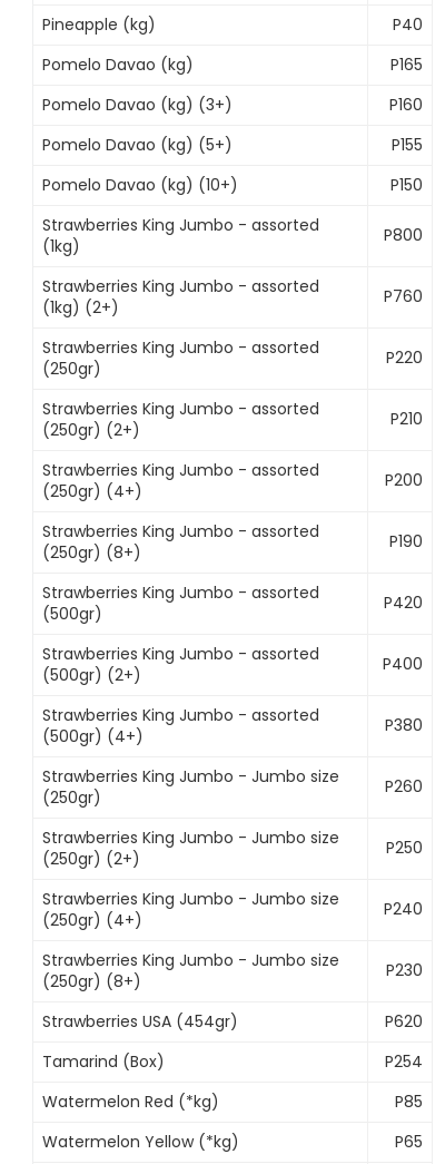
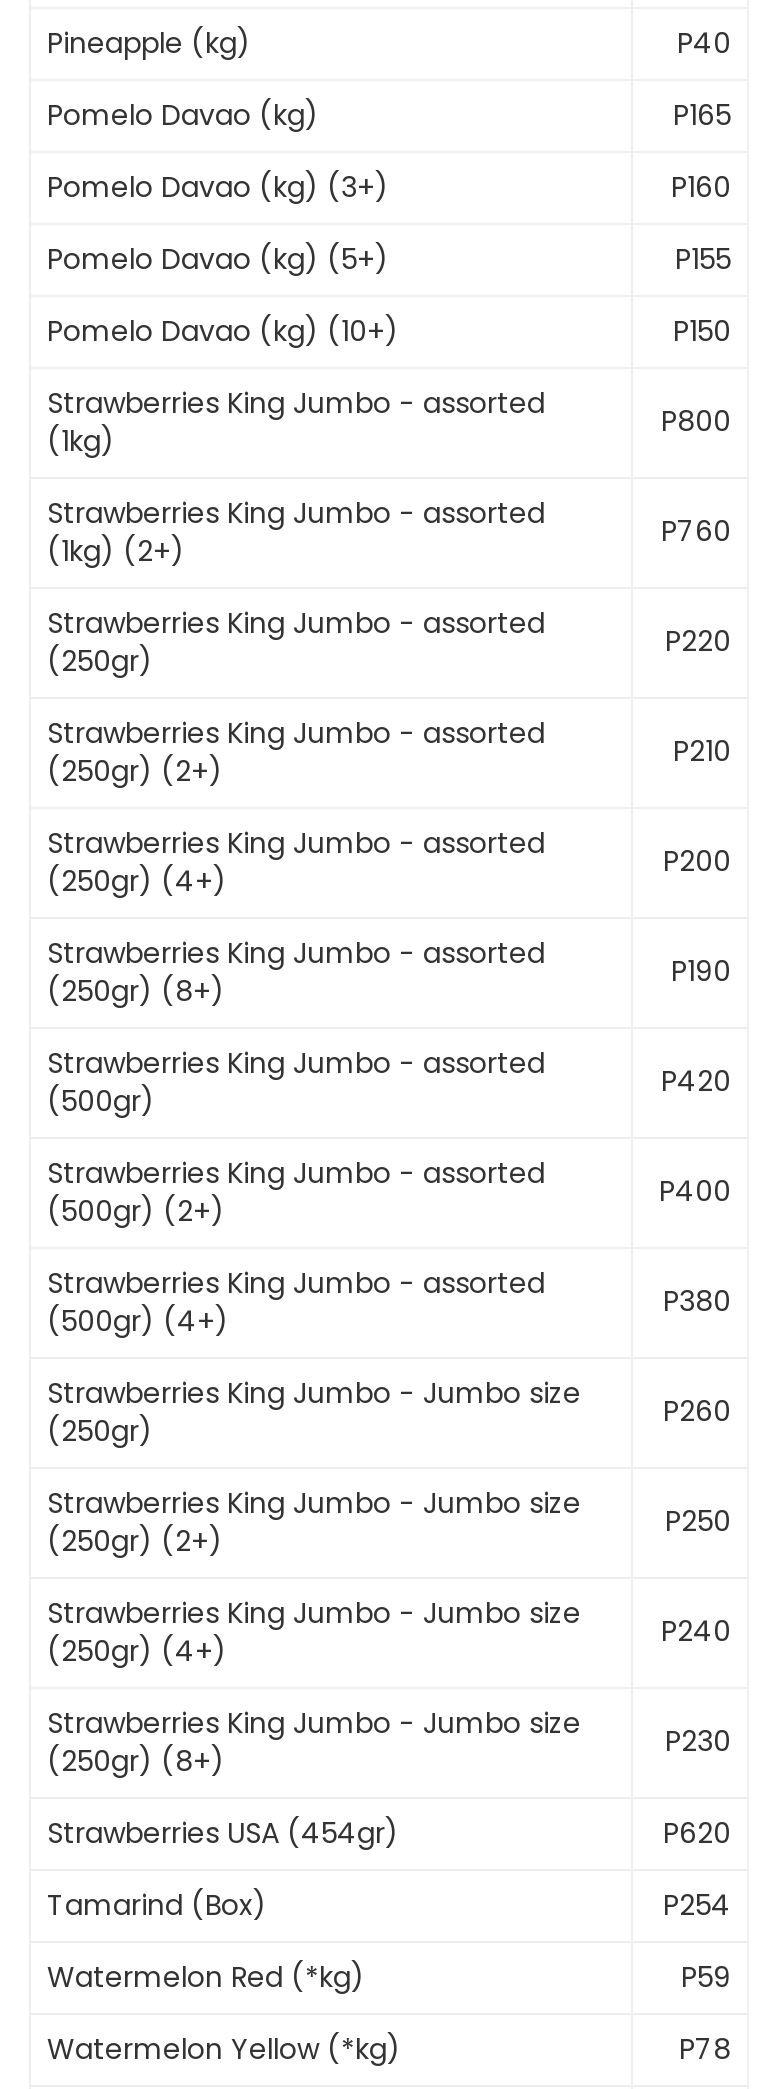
[395,1091,423,1113] P85 -> [681,1958,731,1998] P59
[395,1131,423,1153] P65 -> [679,2030,731,2070] P78

